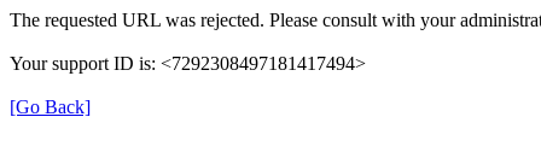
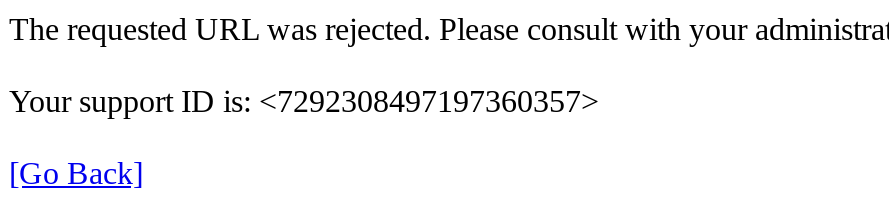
[10,53,366,74] Your support ID is: <7292308497181417494> -> [9,84,599,118] Your support ID is: <7292308497197360357>

